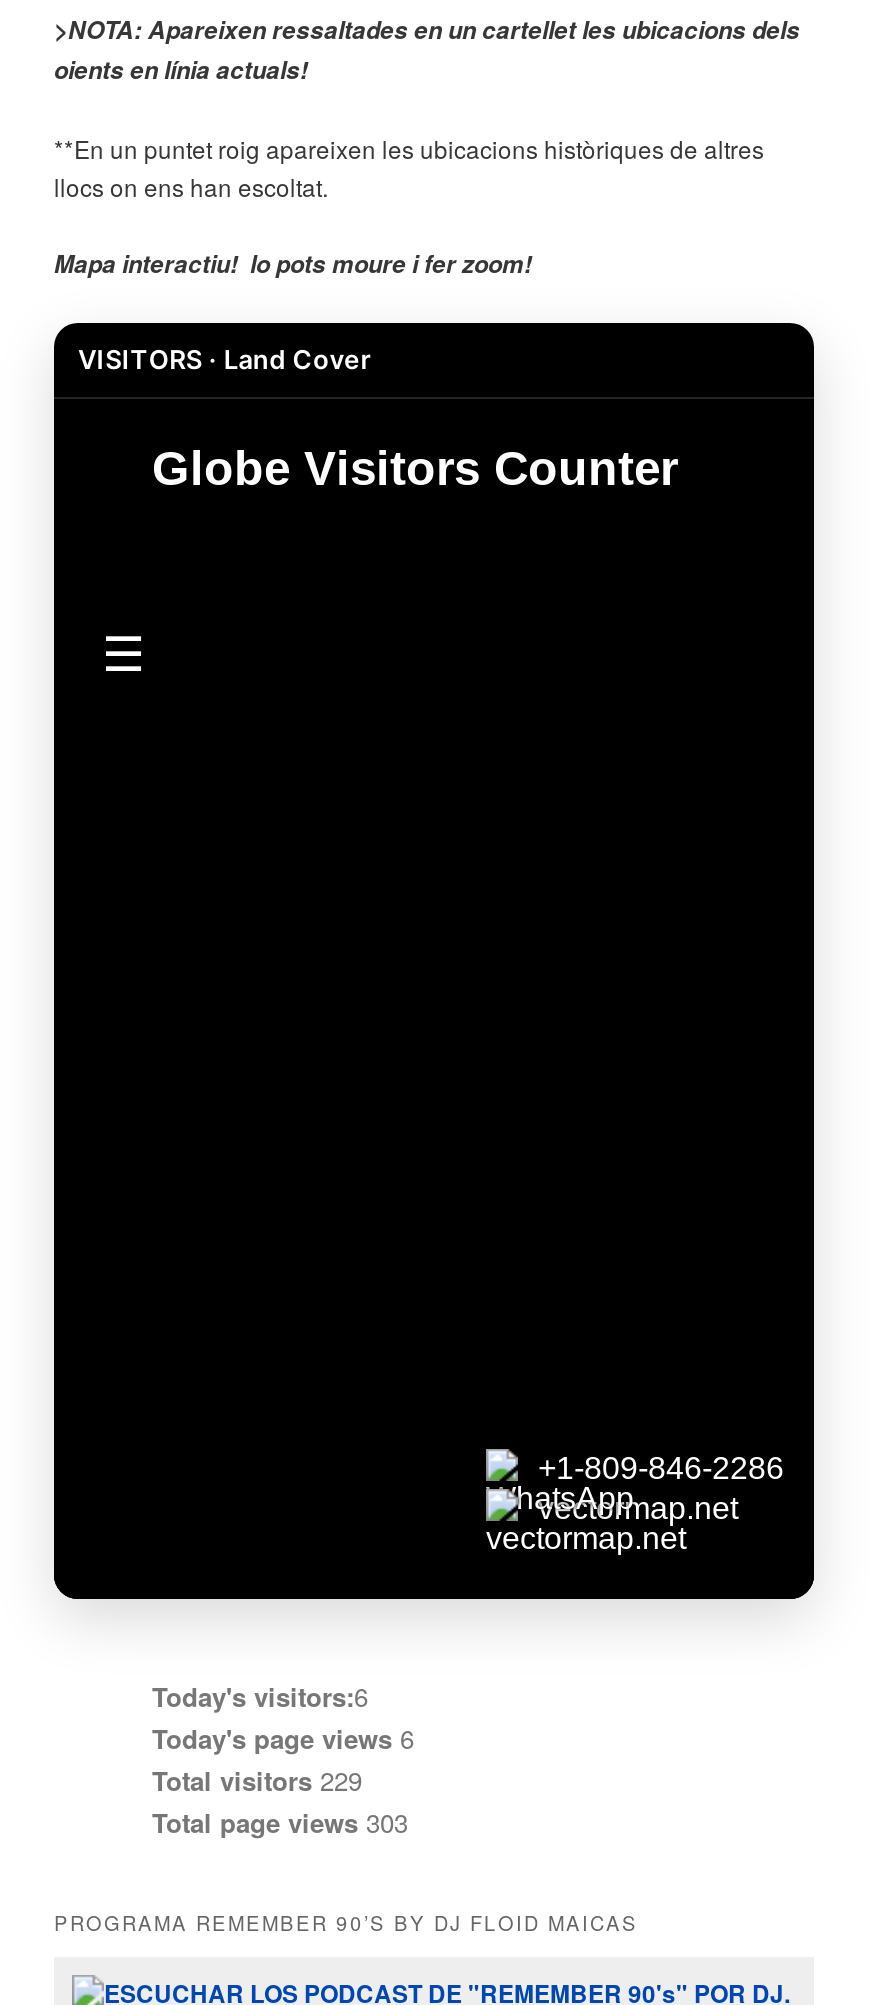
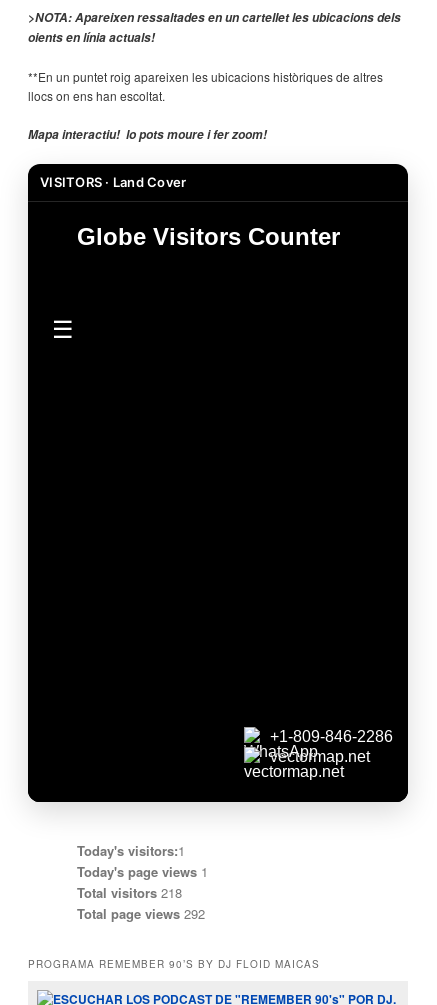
[152,1677,368,1715] Today's visitors:6 -> [77,841,185,860] Today's visitors:1
[152,1719,414,1757] Today's page views 6 -> [77,862,208,881] Today's page views 1
[152,1761,362,1799] Total visitors 229 -> [77,883,182,902] Total visitors 218
[152,1803,408,1841] Total page views 303 -> [77,904,205,923] Total page views 292

